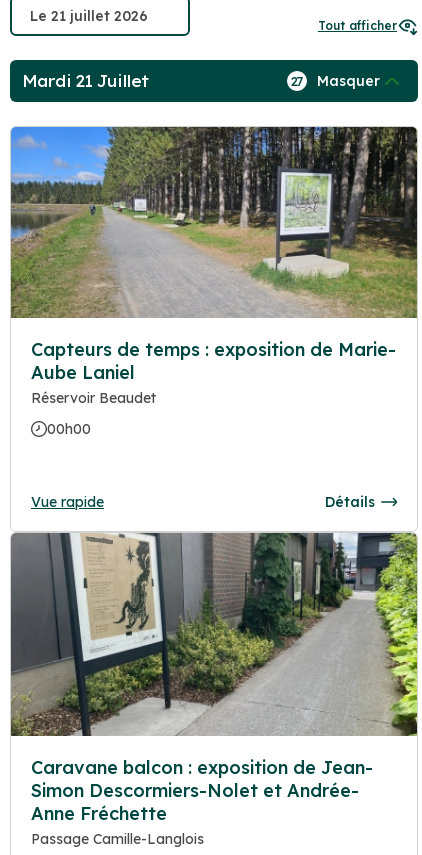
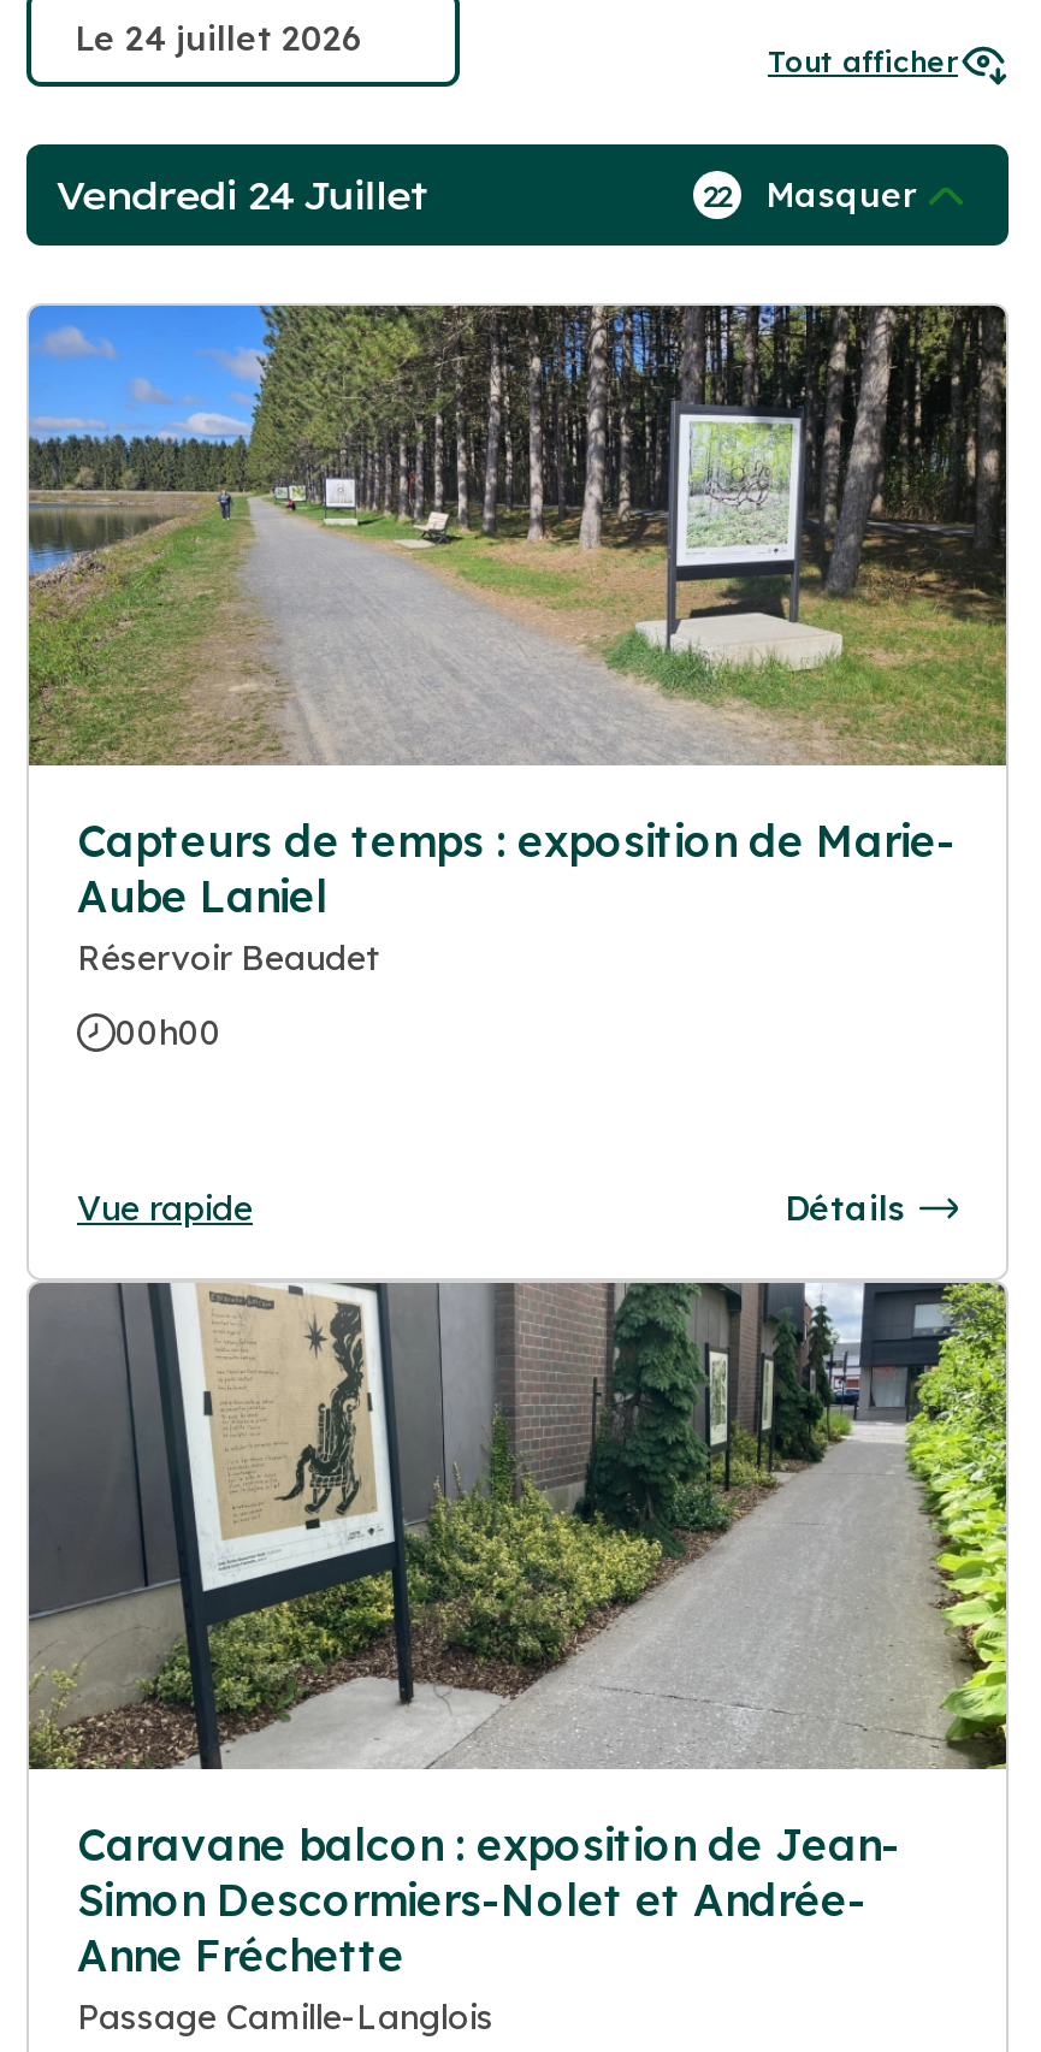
[22,71,148,91] Mardi 21 Juillet -> [55,171,428,220] Vendredi 24 Juillet
[291,72,380,90] 27 Masquer -> [702,174,917,217] 22 Masquer

